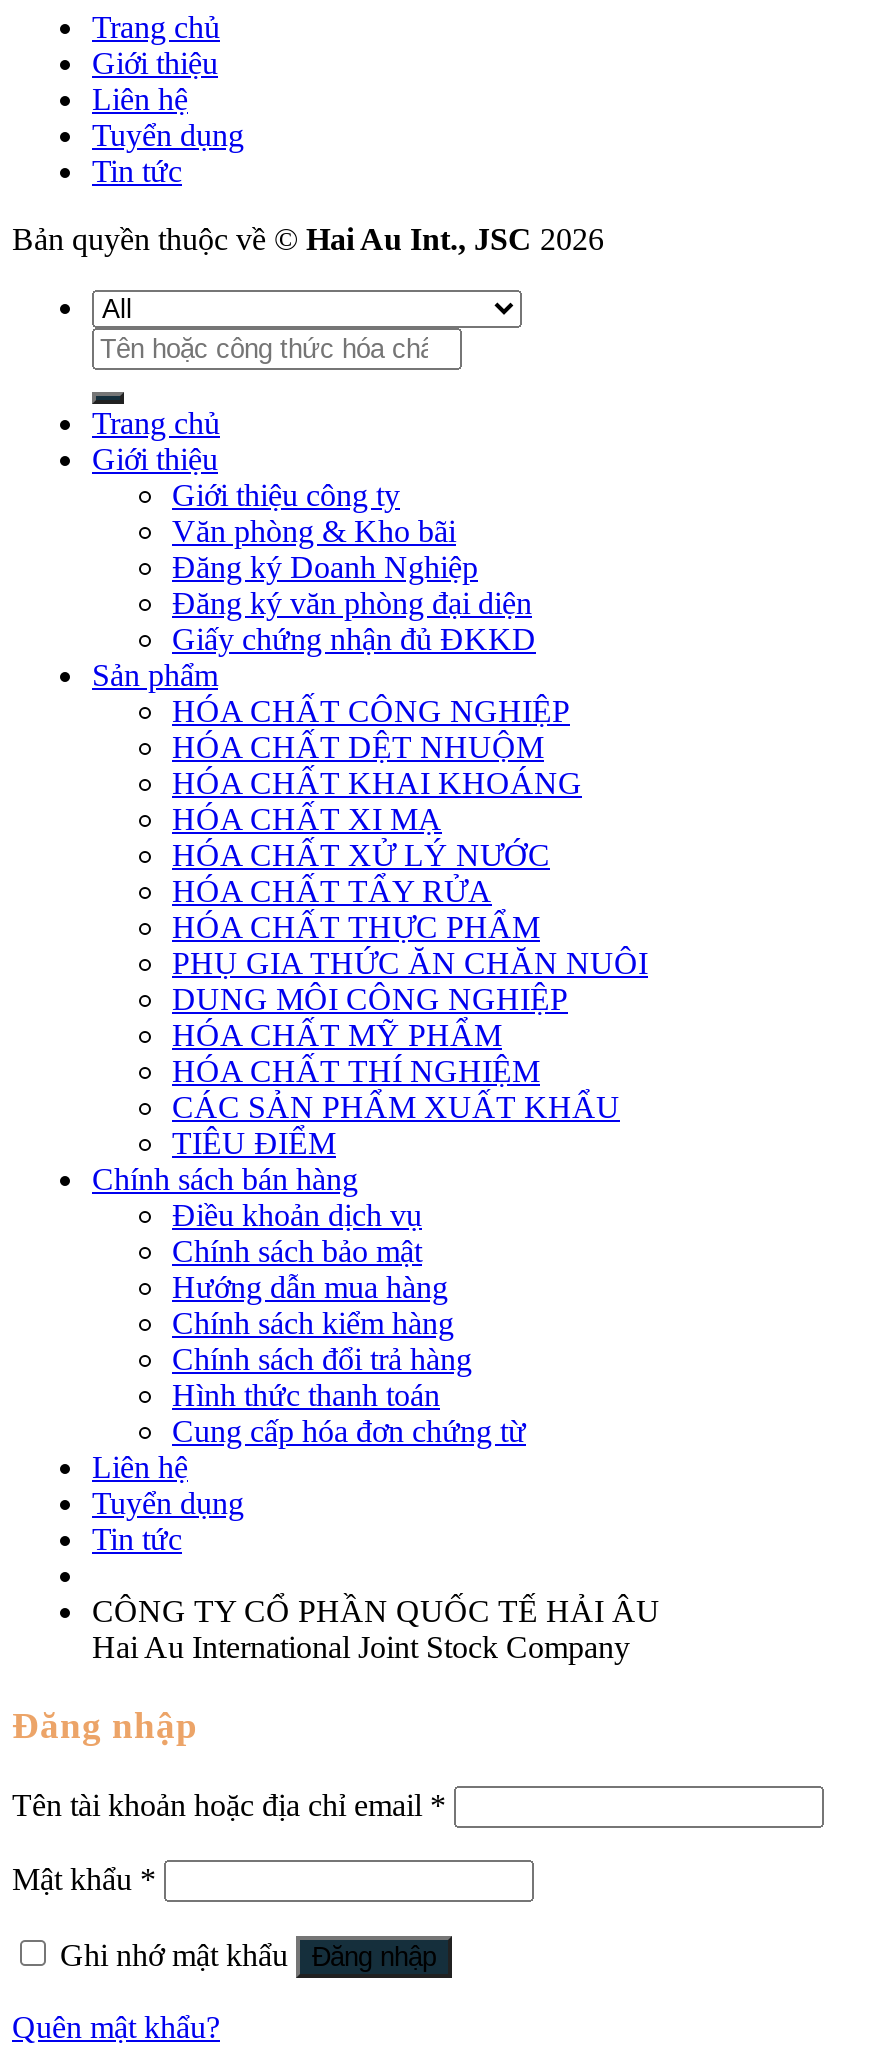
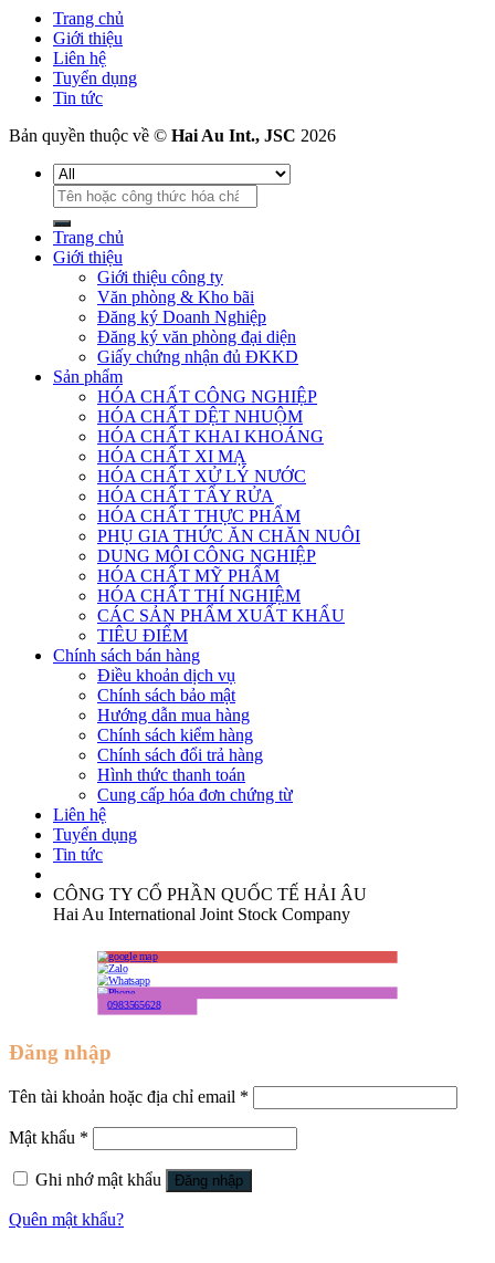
none -> [96,950,399,1015] [image] | 0983565628

